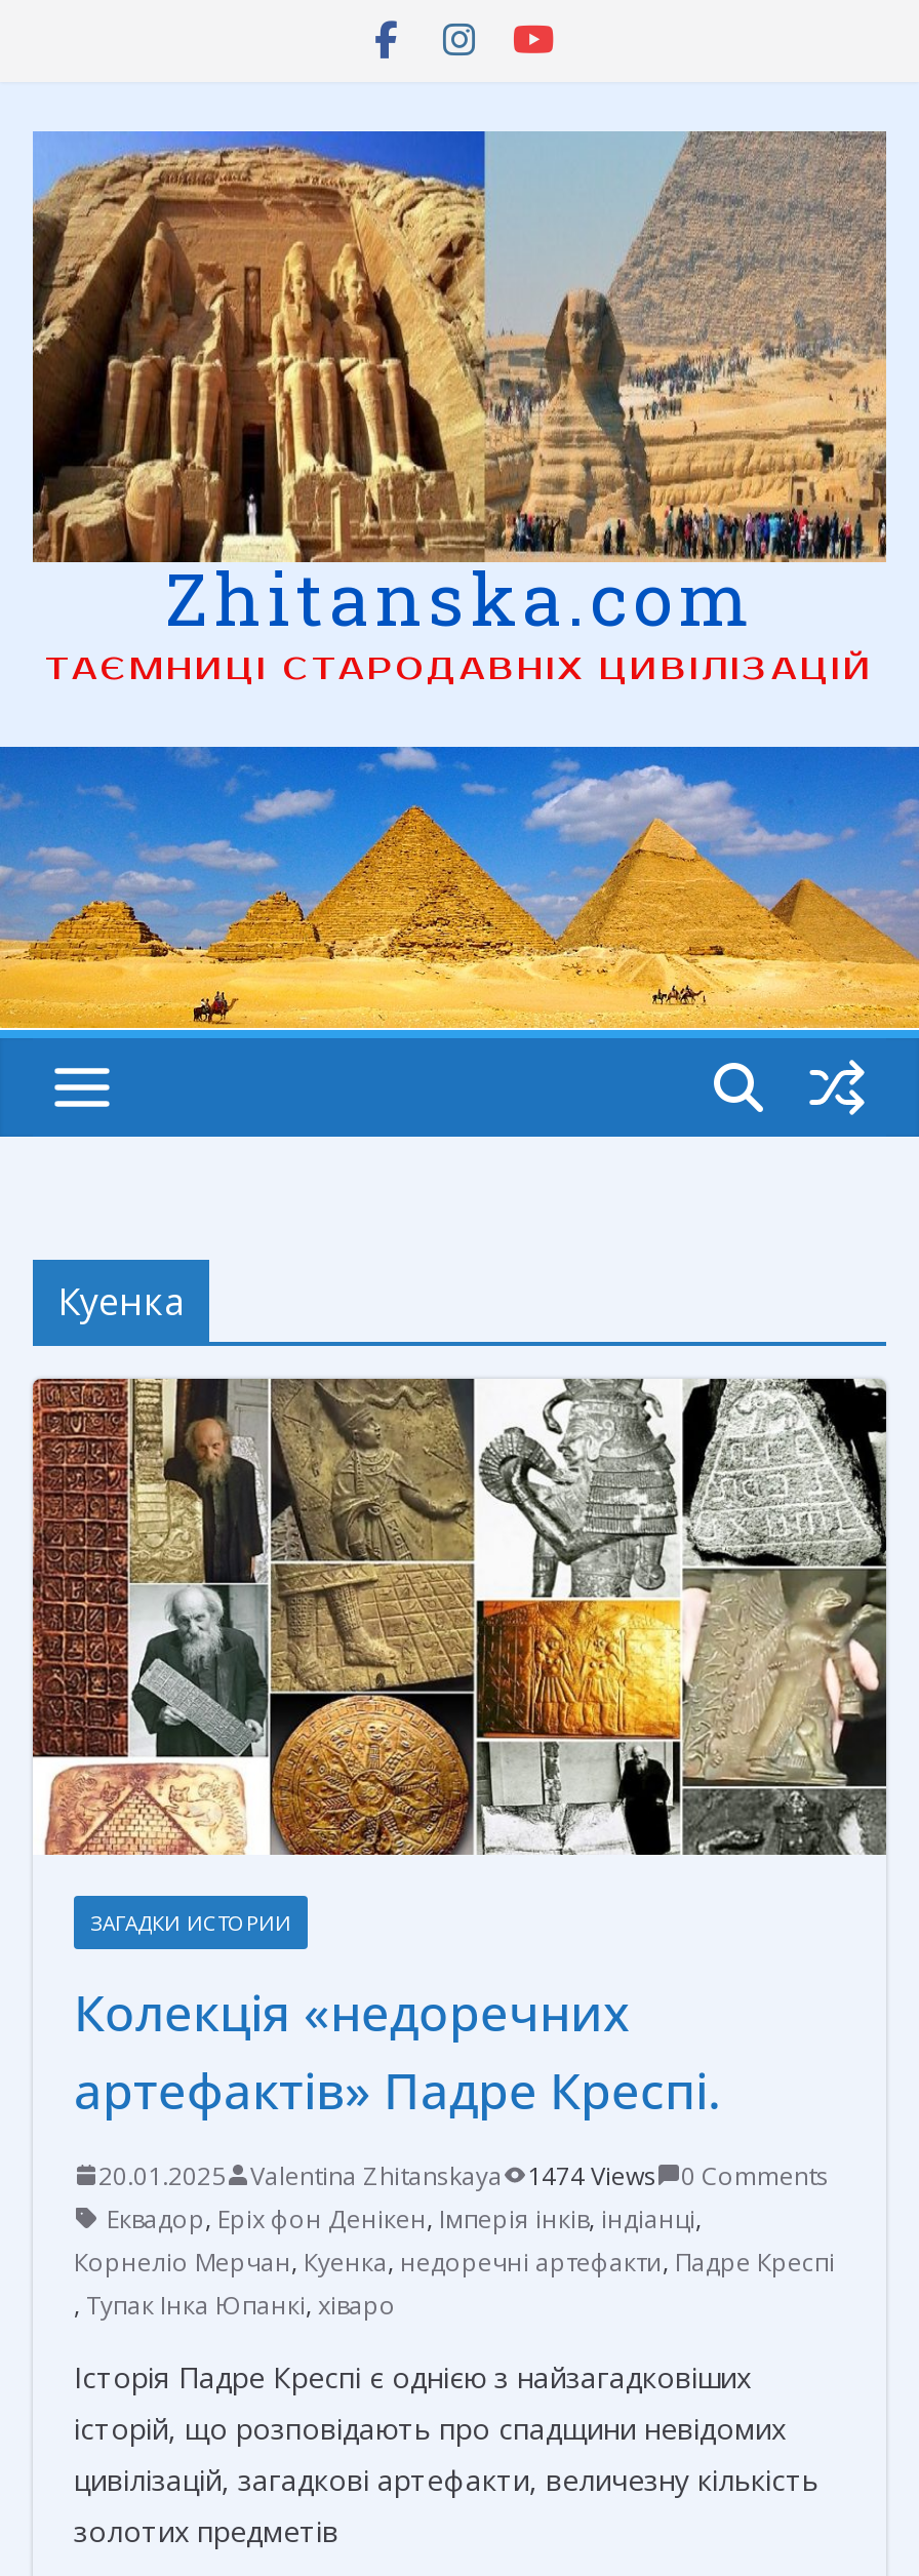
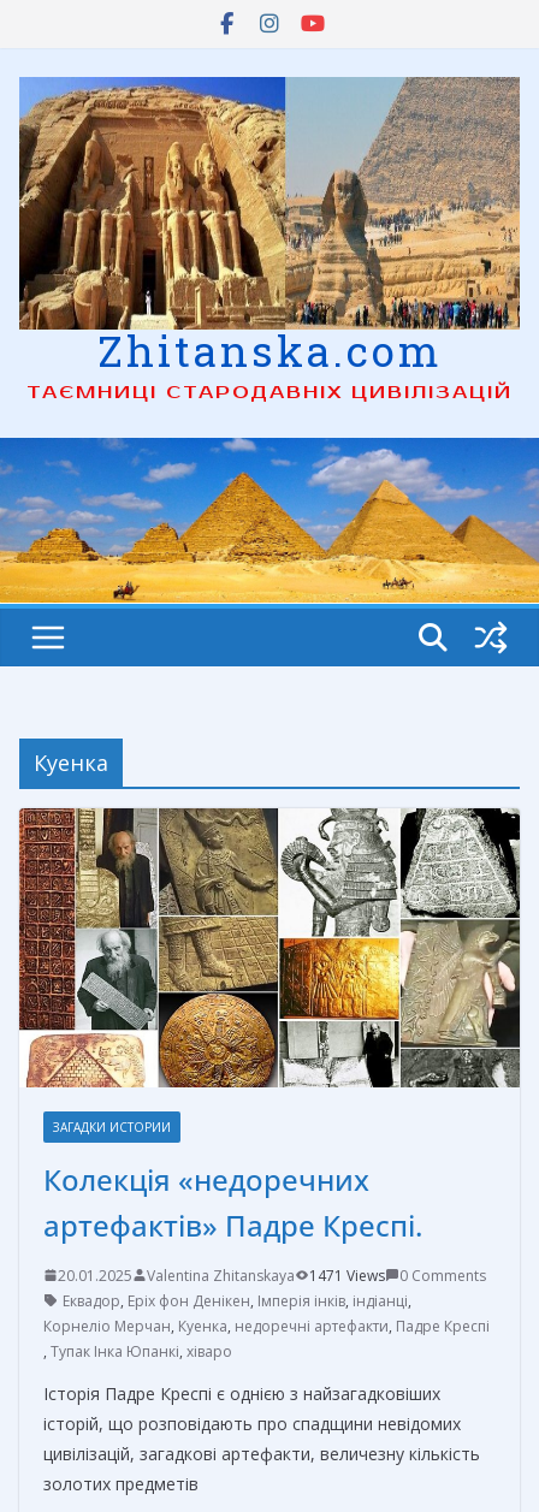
[98,2158,829,2193] 20.01.2025 Valentina Zhitanskaya 1474 Views 0 Comments -> [58,1265,486,1286] 20.01.2025 Valentina Zhitanskaya 1471 Views 0 Comments

